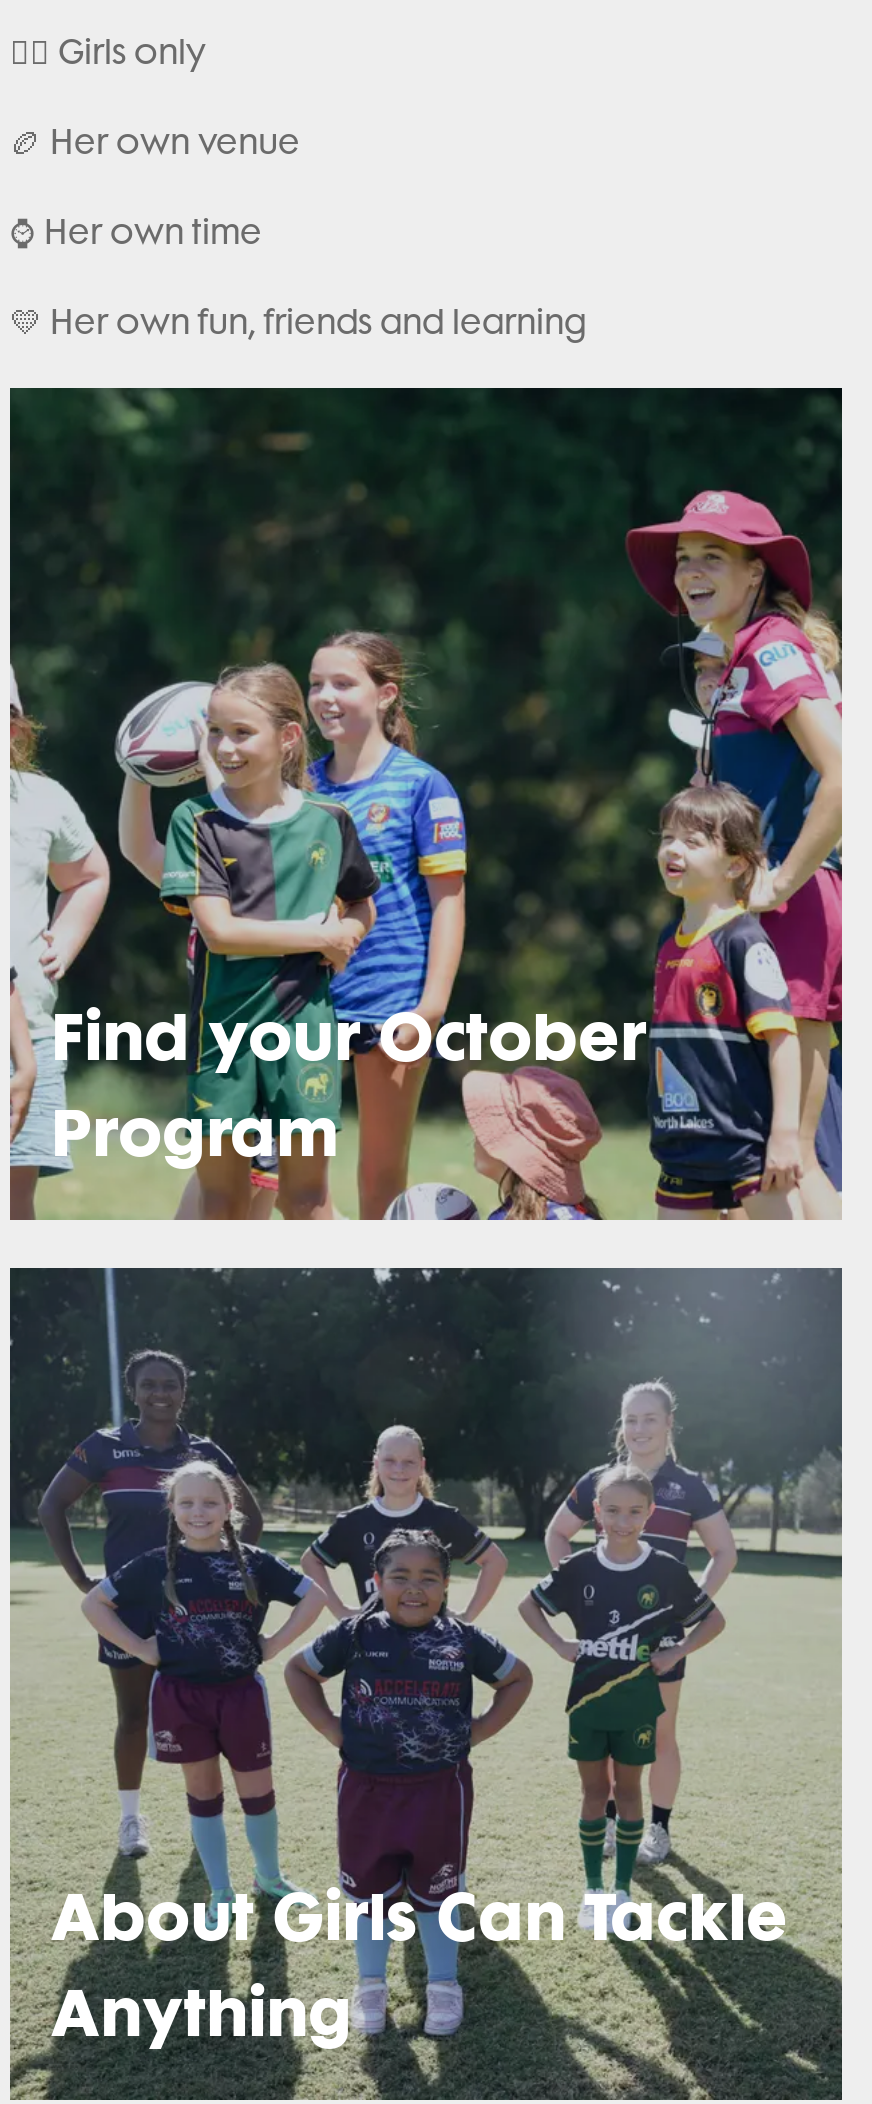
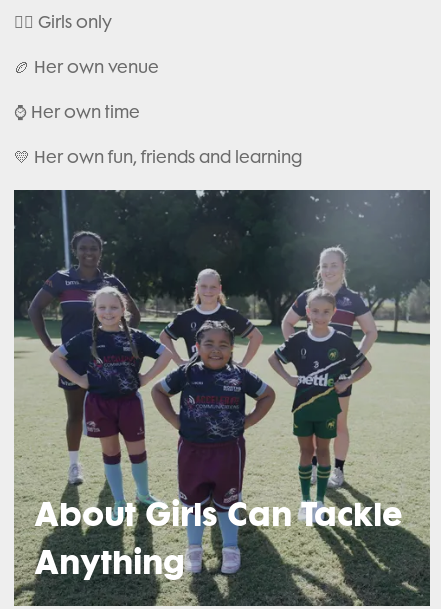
[10,386,844,1222] [image] | Find your October | Program -> none

